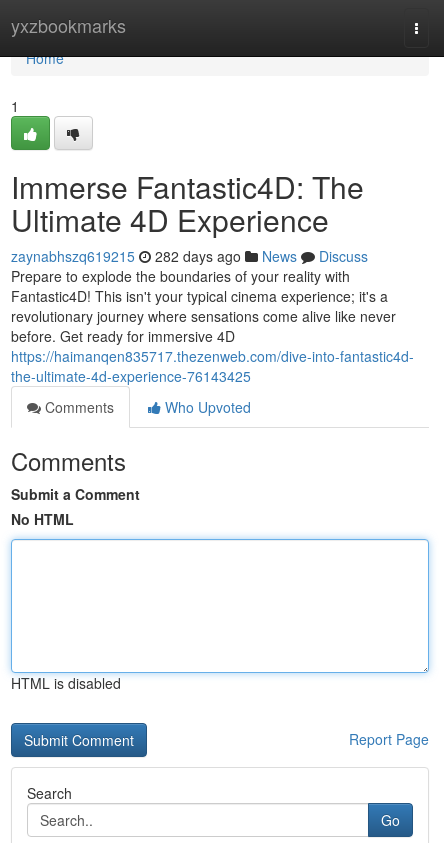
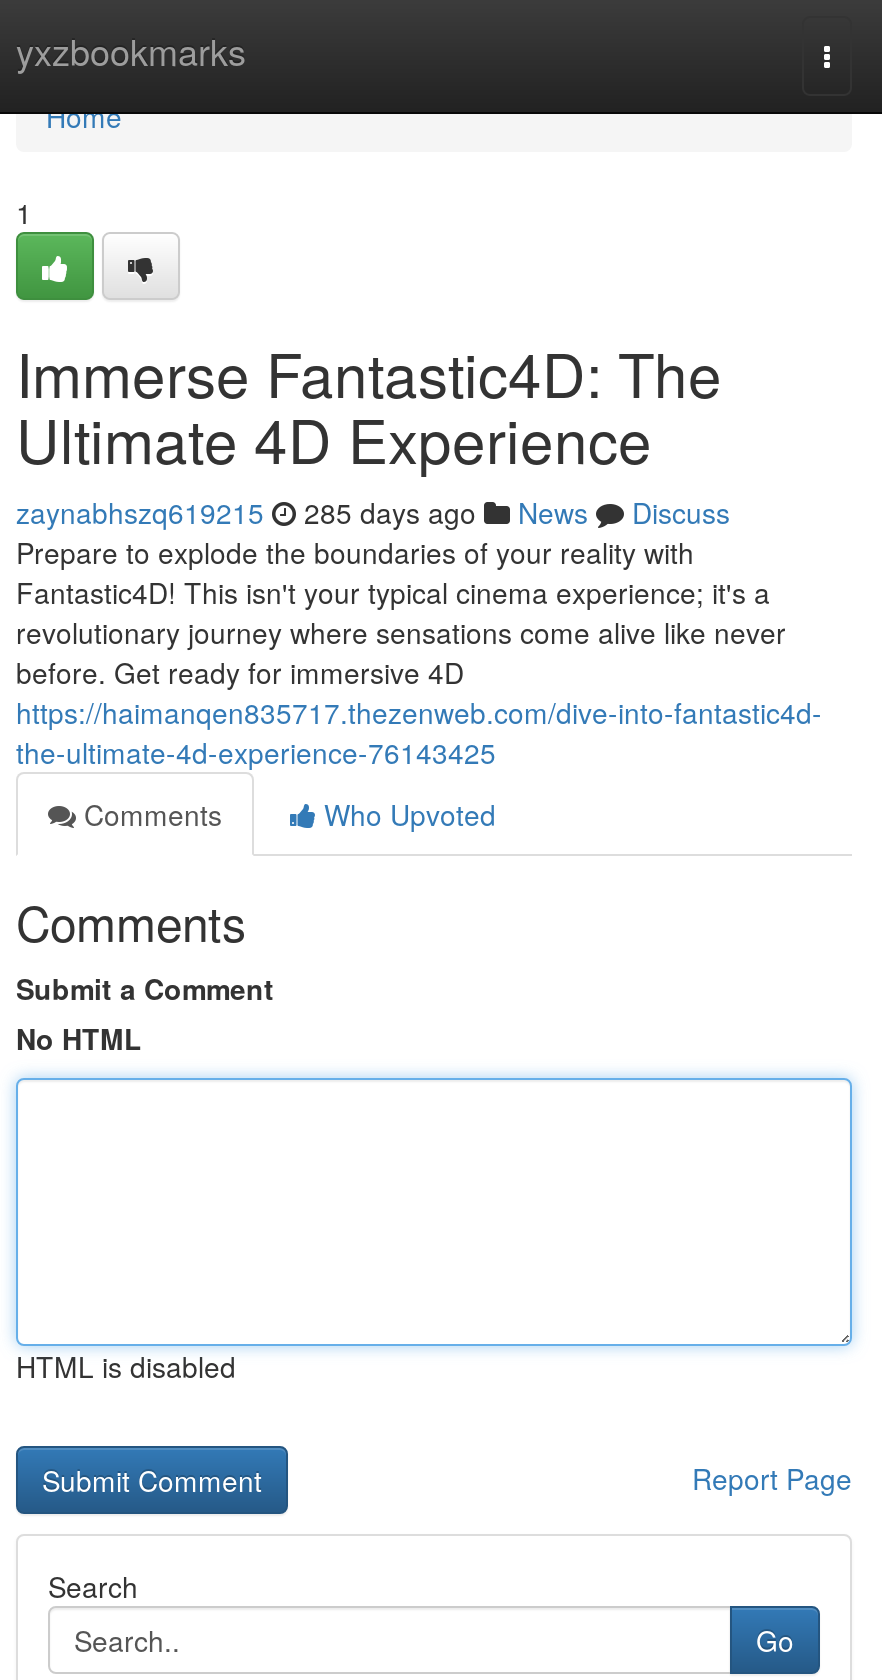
[11,246,368,266] zaynabhszq619215 282 days ago News Discuss -> [16,492,730,532] zaynabhszq619215 285 days ago News Discuss

